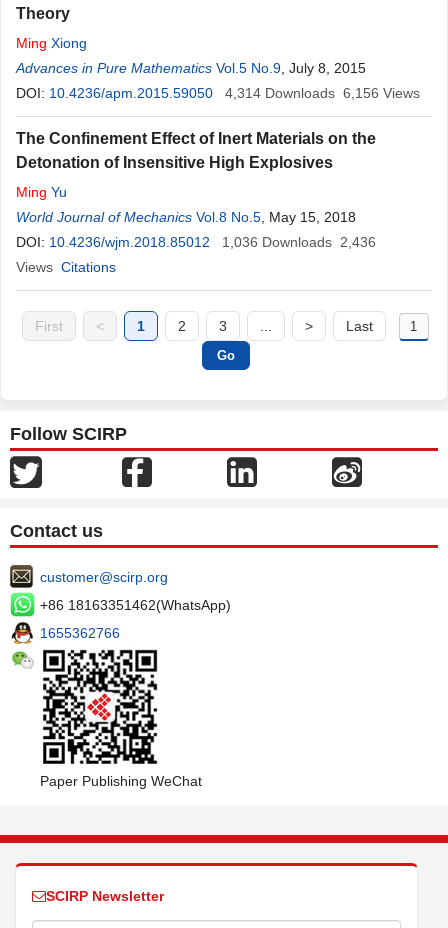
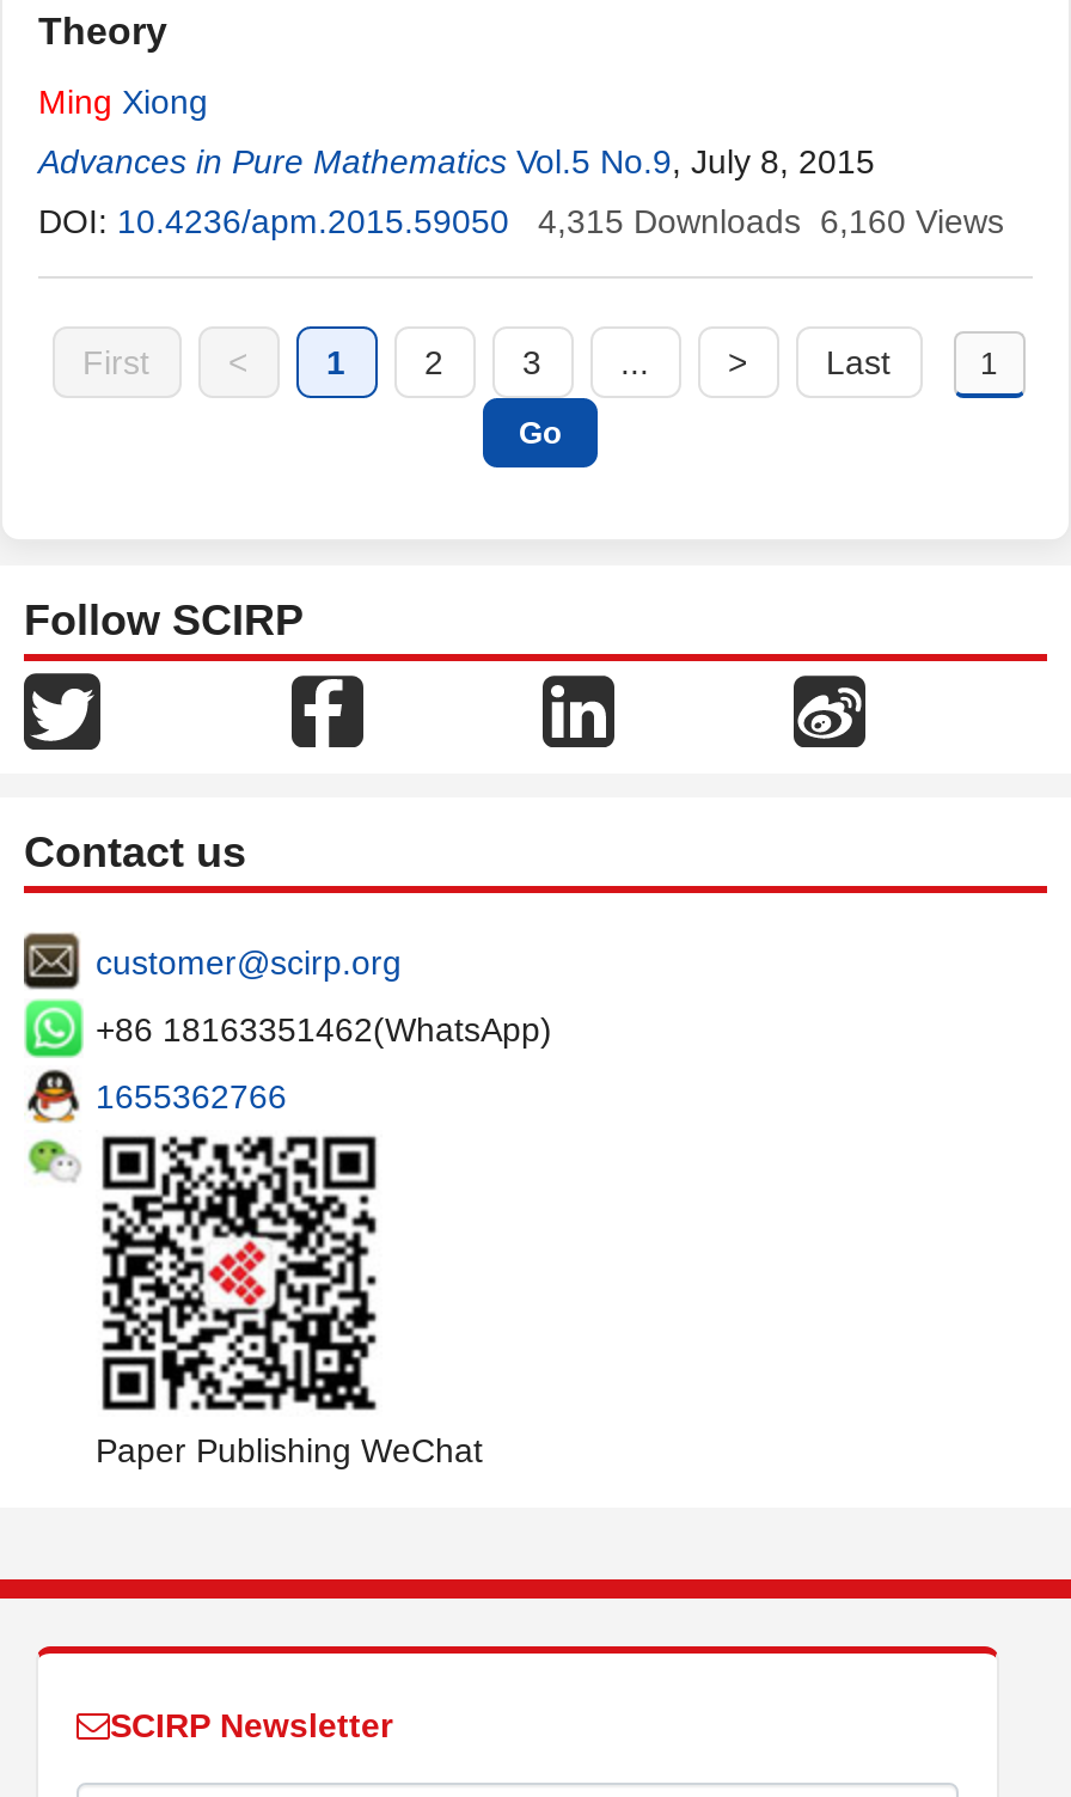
[16,85,420,275] 4,314 Downloads 6,156 Views | The Confinement Effect of Inert Materials on the | Detonation of Insensitive High Explosives | Ming Yu | World Journal of Mechanics Vol.8 No.5, May 15, 2018 | DOI: 10.4236/wjm.2018.85012 | 1,036 Downloads 2,436 | Views Citations -> [538,202,1004,240] 4,315 Downloads 6,160 Views

